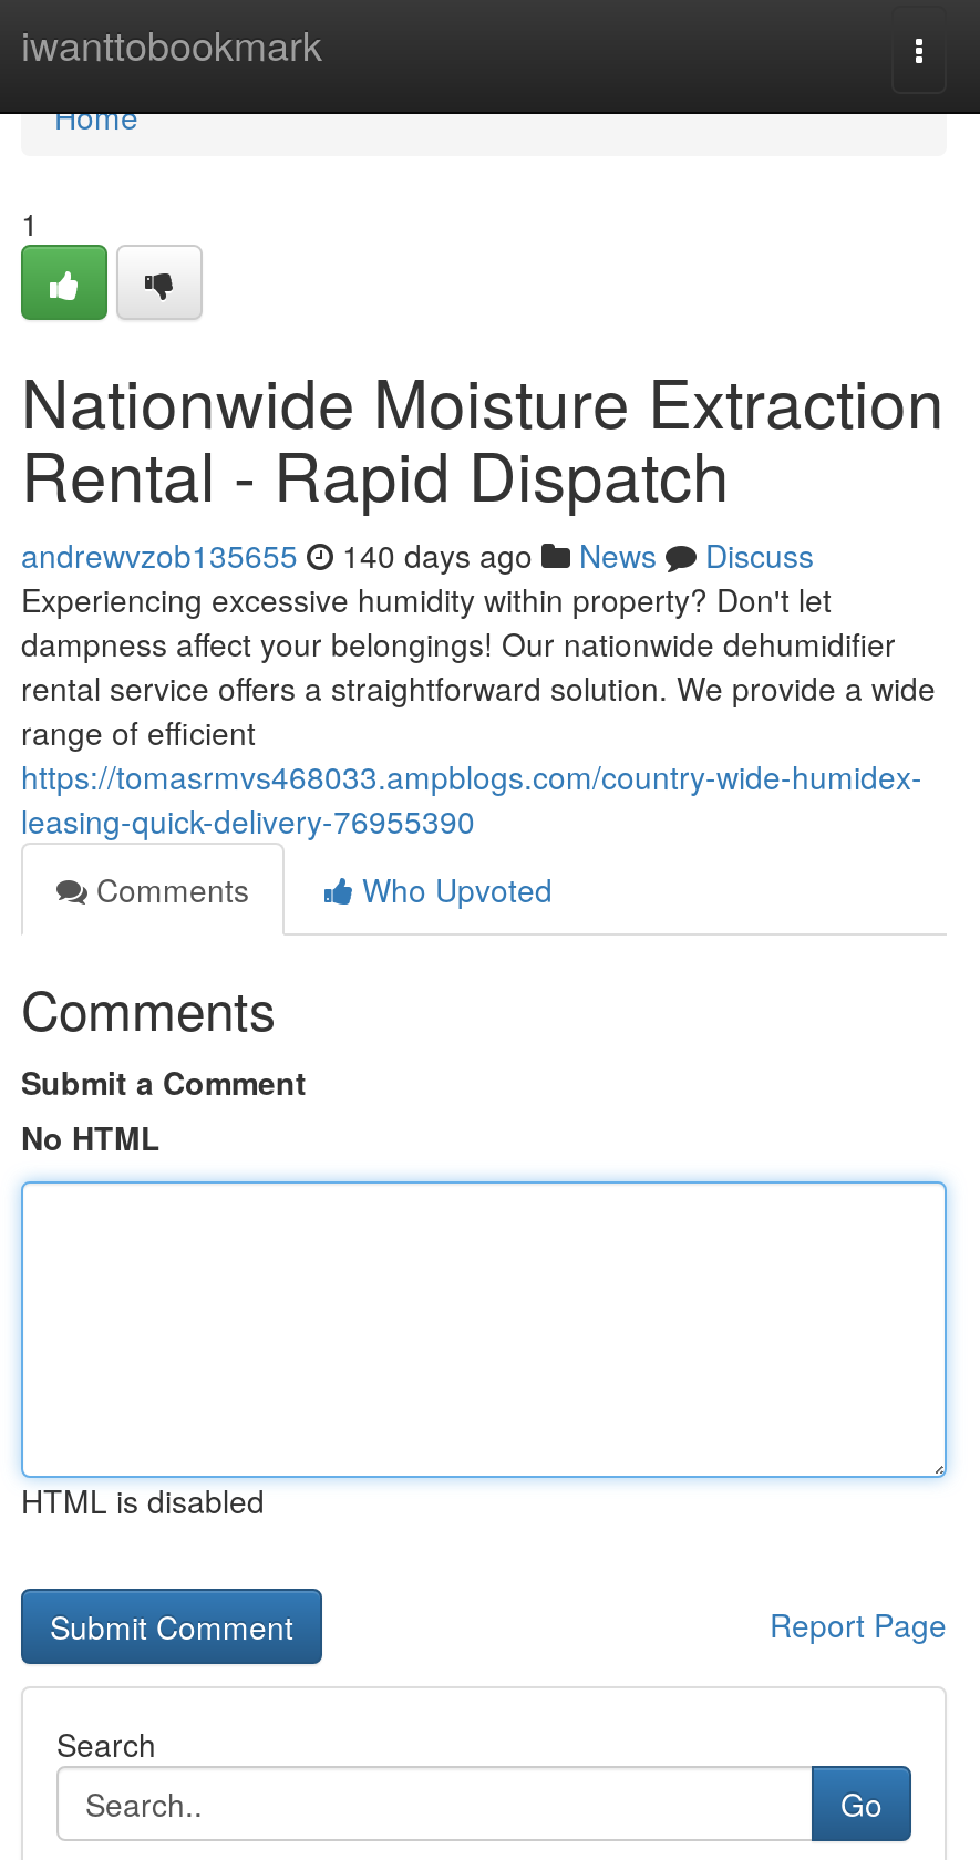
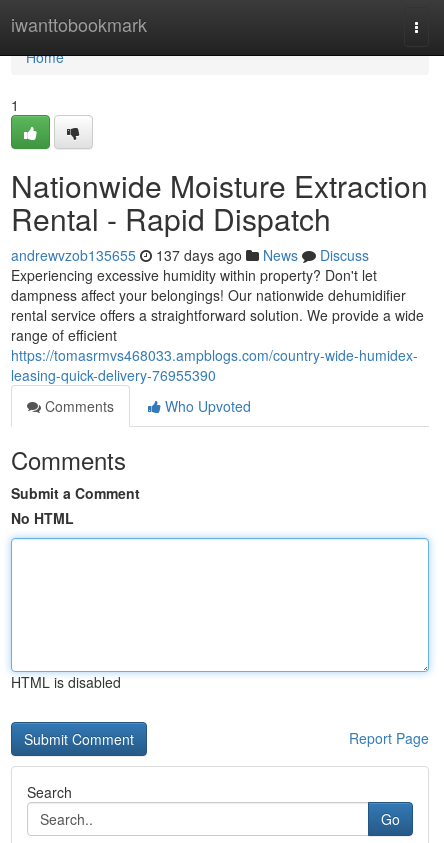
[21,533,814,577] andrewvzob135655 140 days ago News Discuss -> [11,245,369,265] andrewvzob135655 137 days ago News Discuss

